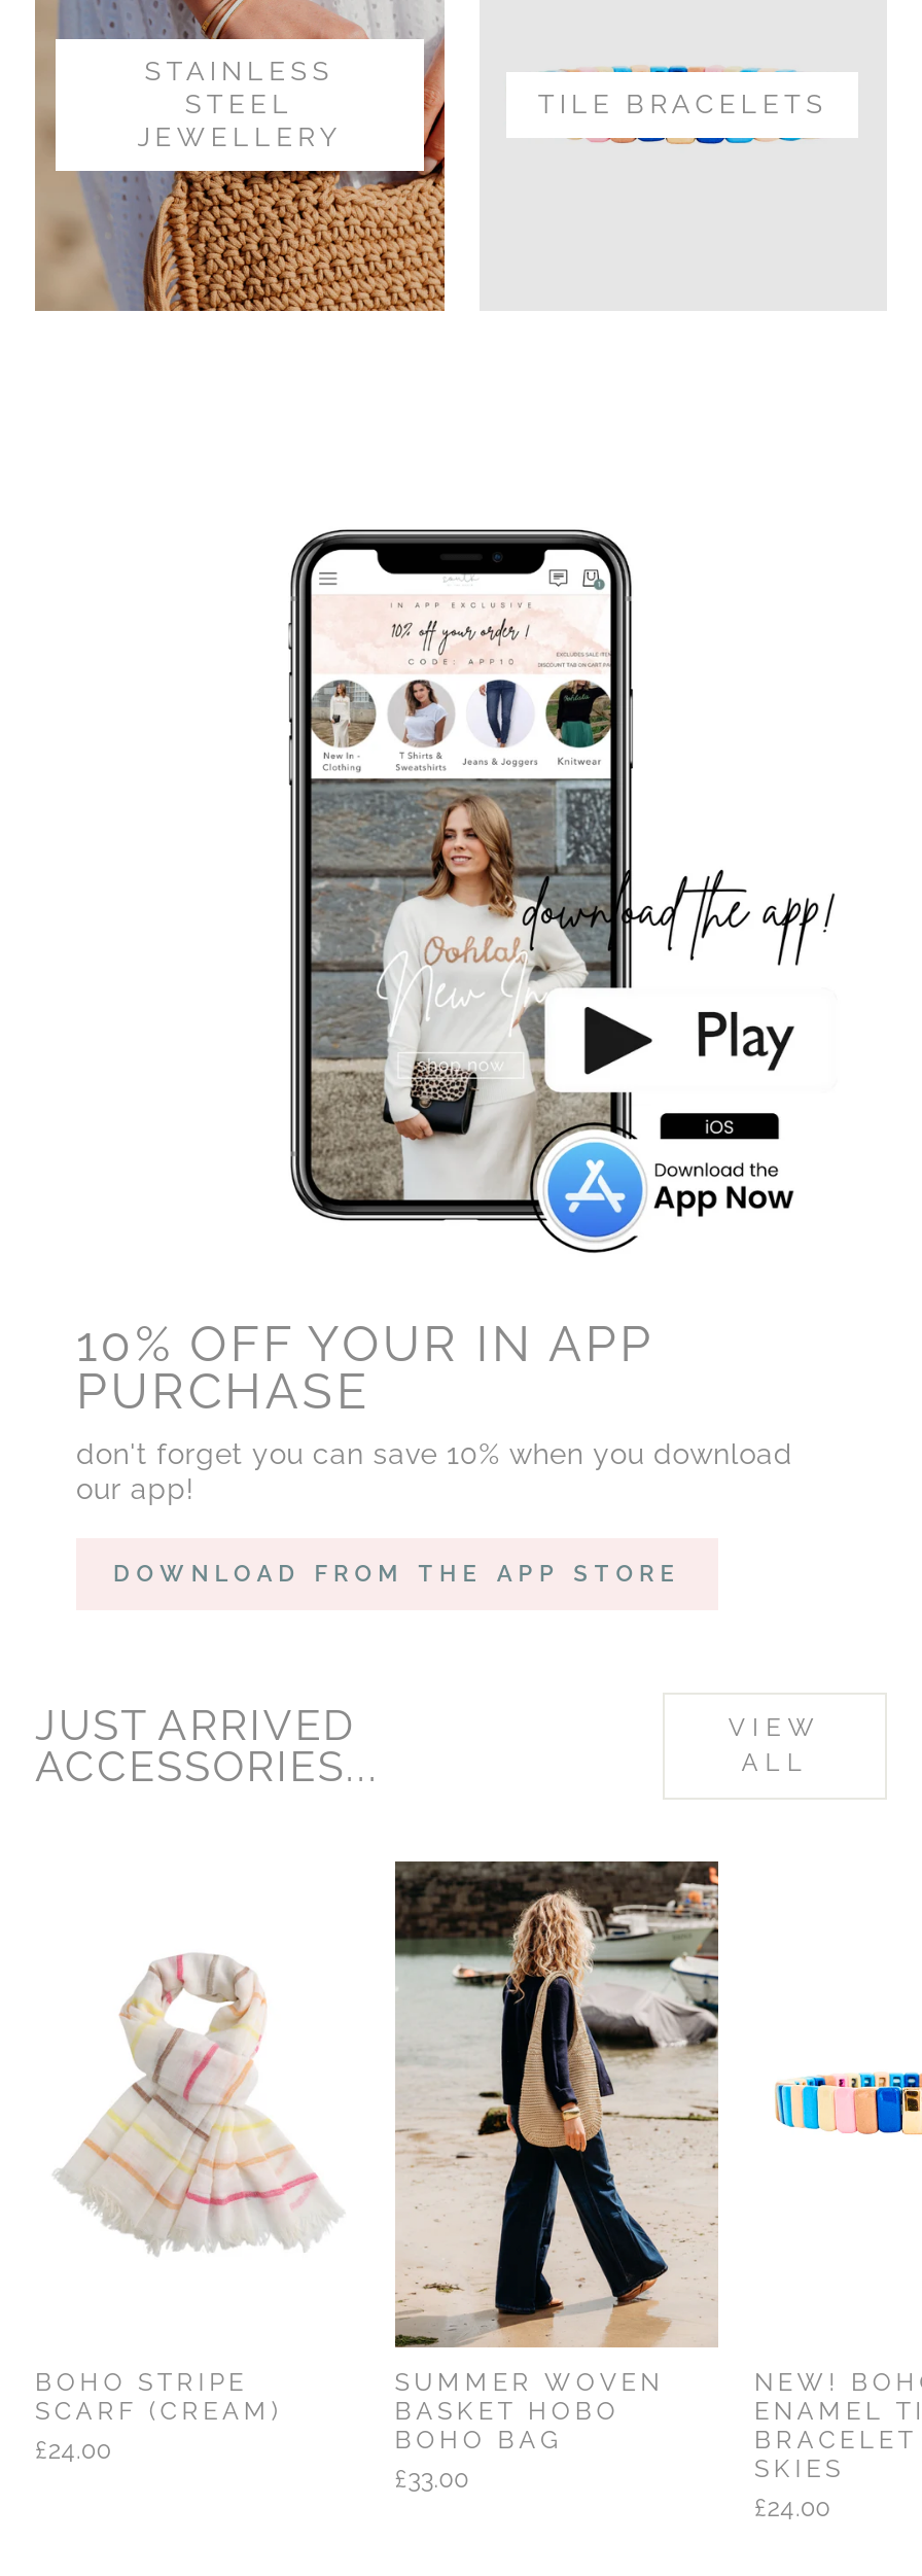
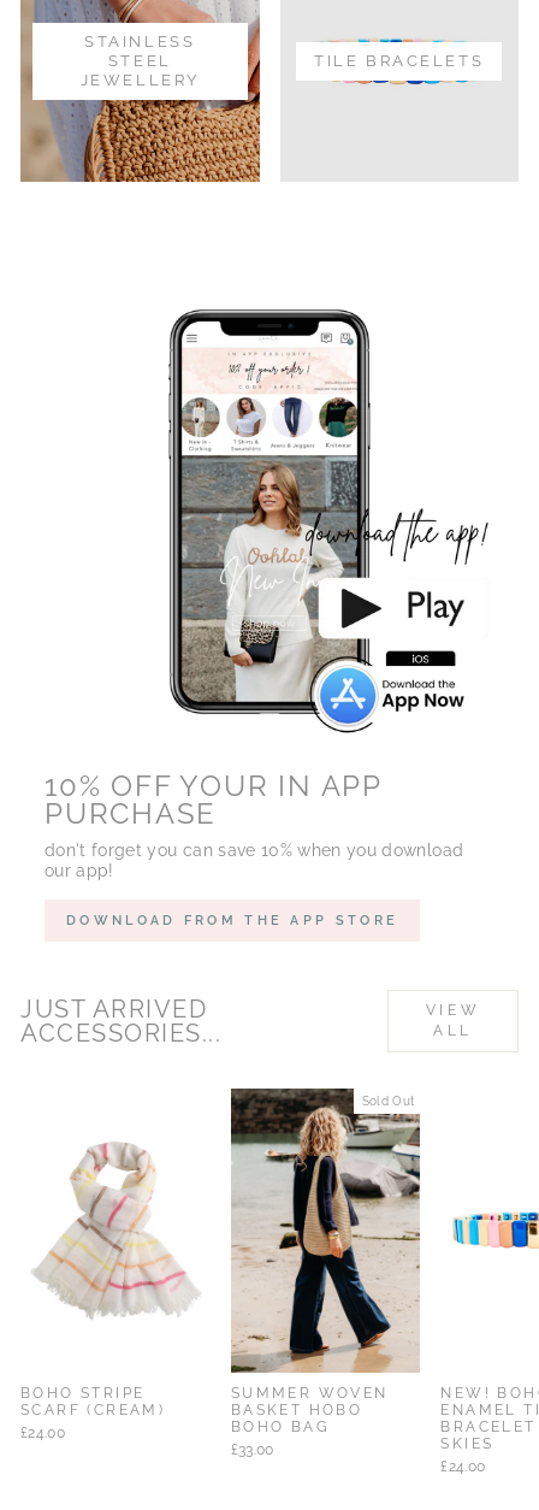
none -> [362,1094,414,1107] Sold Out

